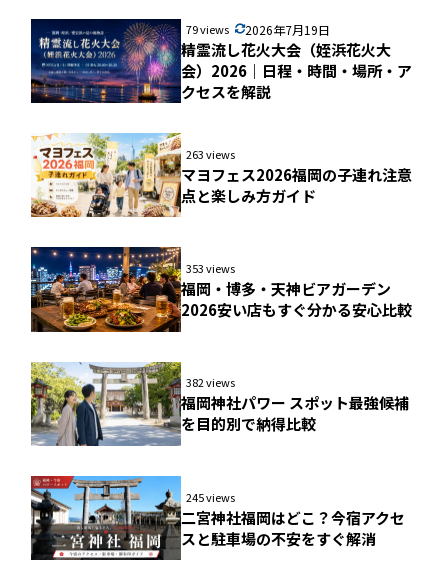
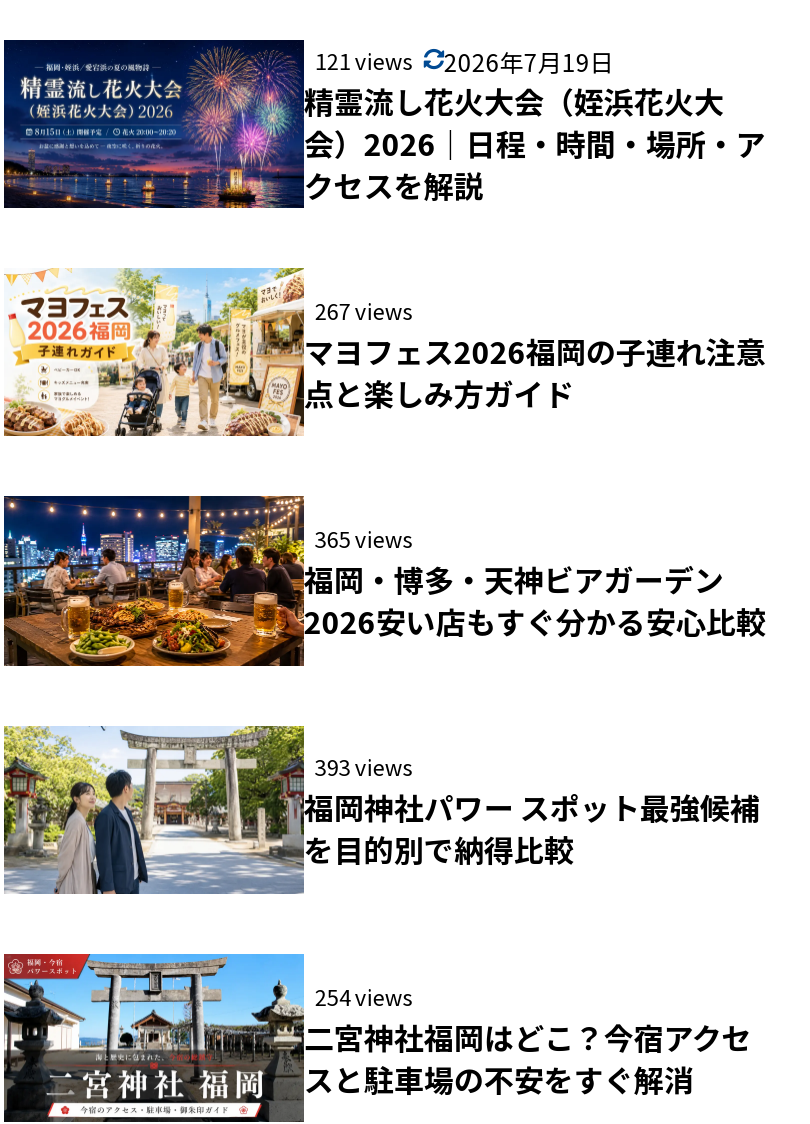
[186,21,330,38] 79 views 2026年7月19日 -> [315,43,614,77] 121 views 2026年7月19日
[186,146,235,162] 263 views -> [315,293,413,325] 267 views
[186,260,235,276] 353 views -> [315,522,413,554] 365 views
[186,374,235,390] 382 views -> [315,751,413,783] 393 views
[186,489,235,505] 245 views -> [315,979,413,1011] 254 views

